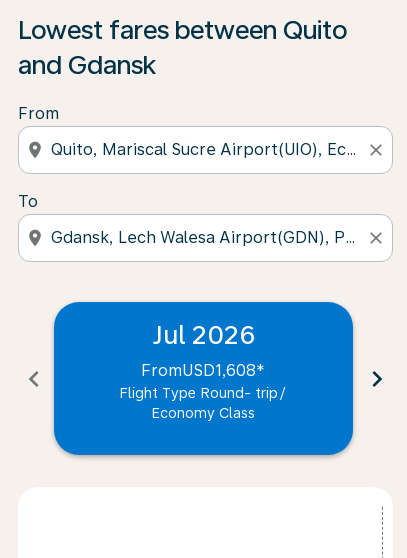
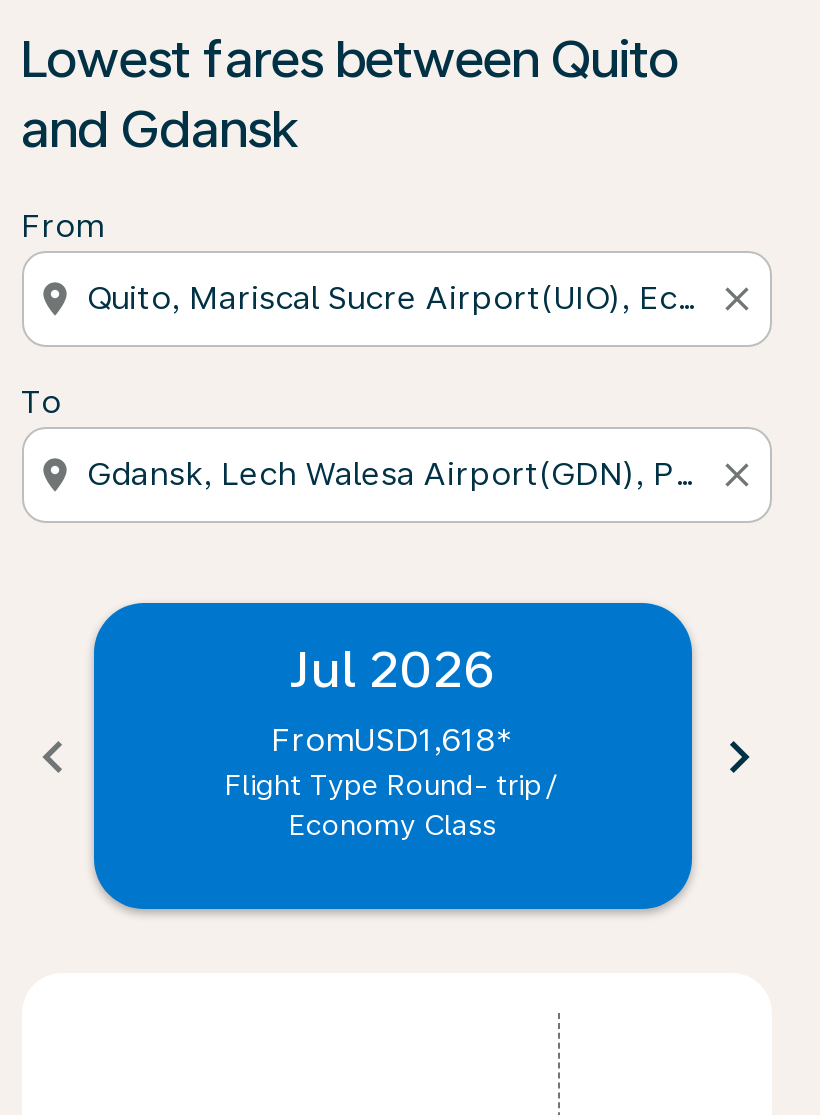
[141,361,265,380] FromUSD1,608* -> [271,721,513,759] FromUSD1,618*

